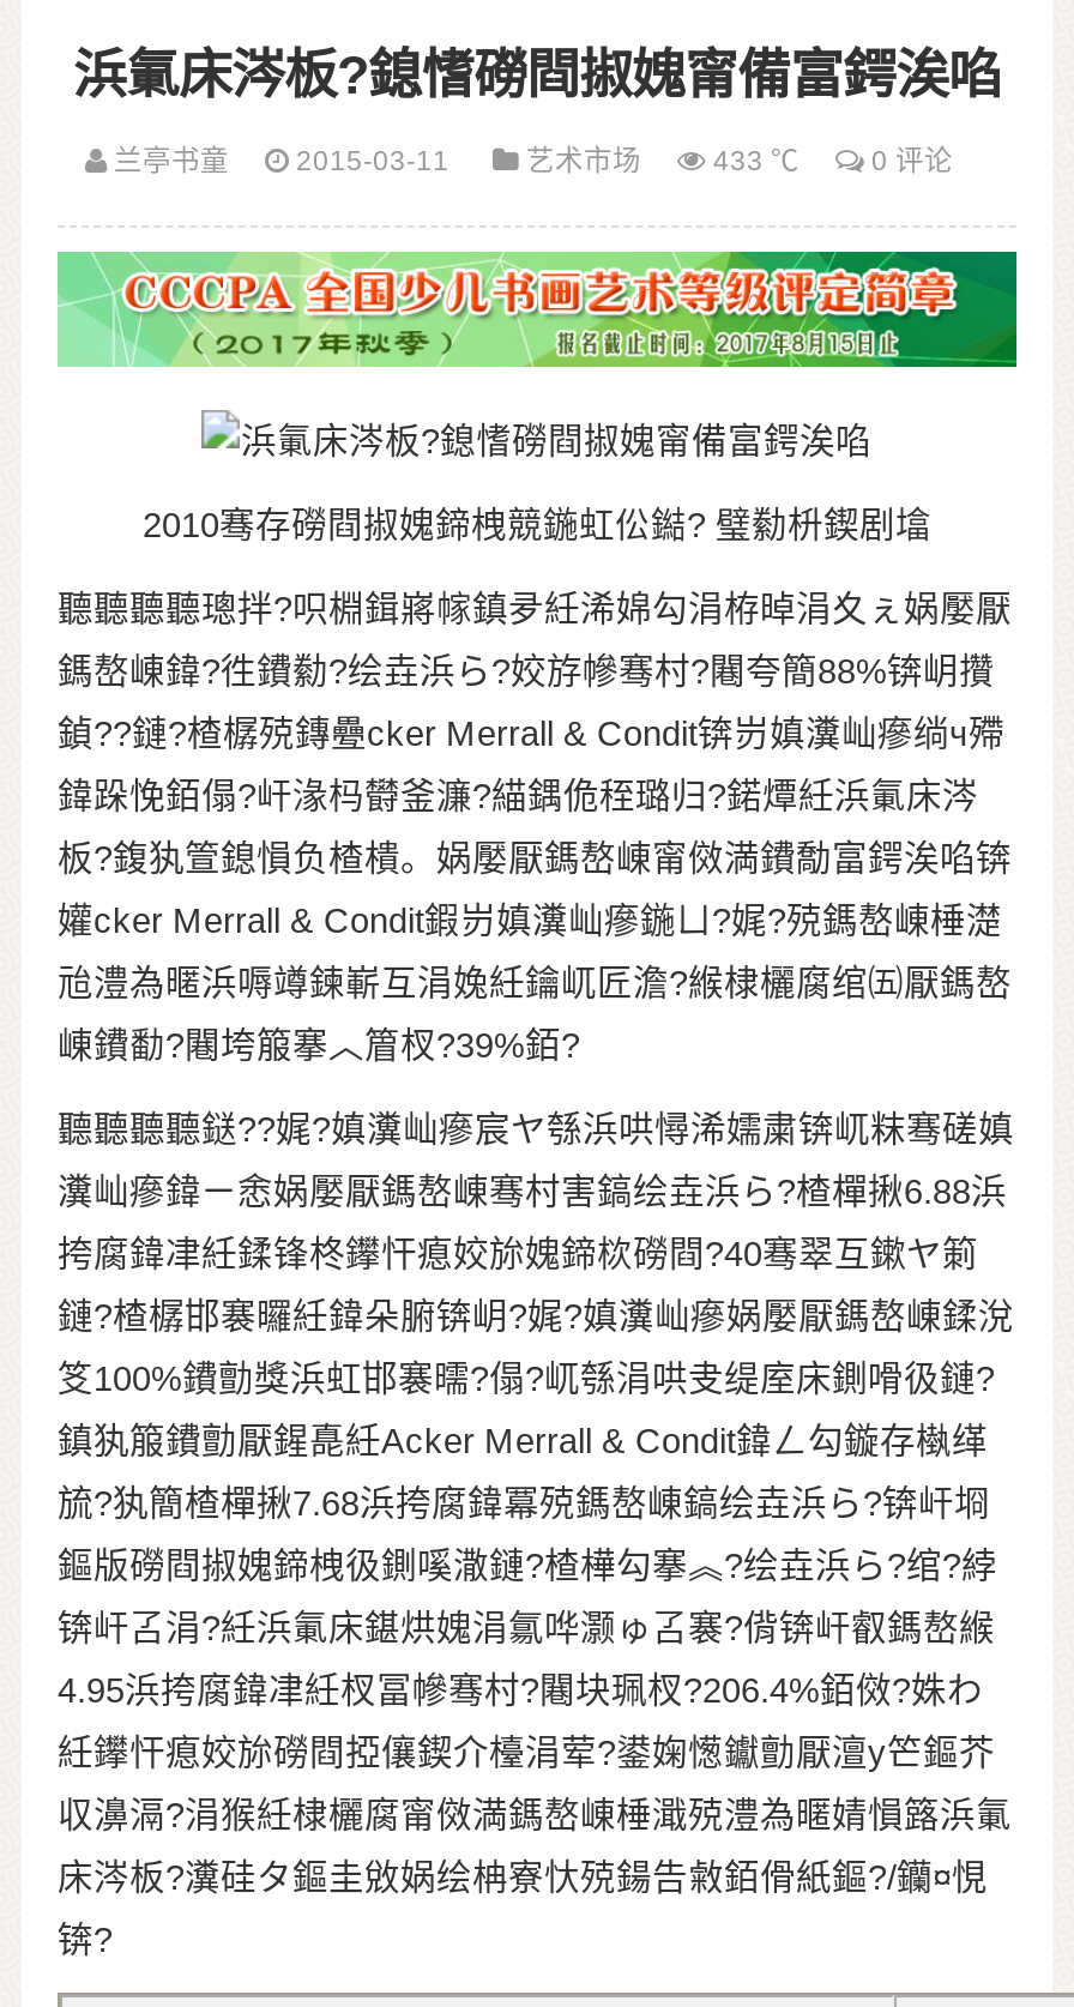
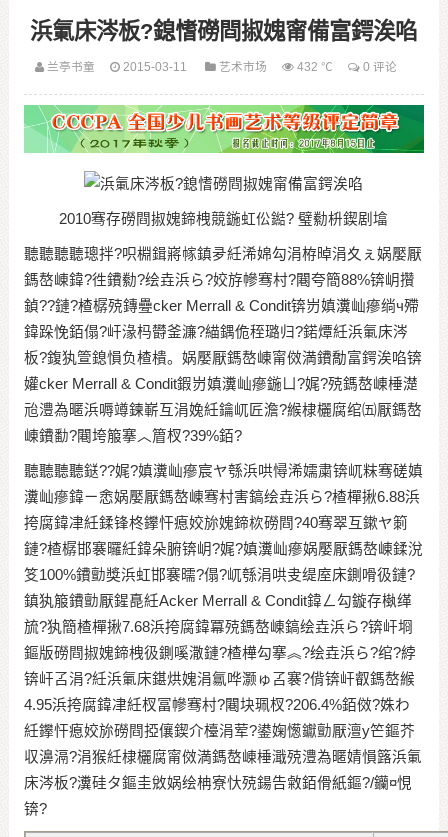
[713,143,800,174] 433 ℃ -> [297,60,333,73] 432 ℃

